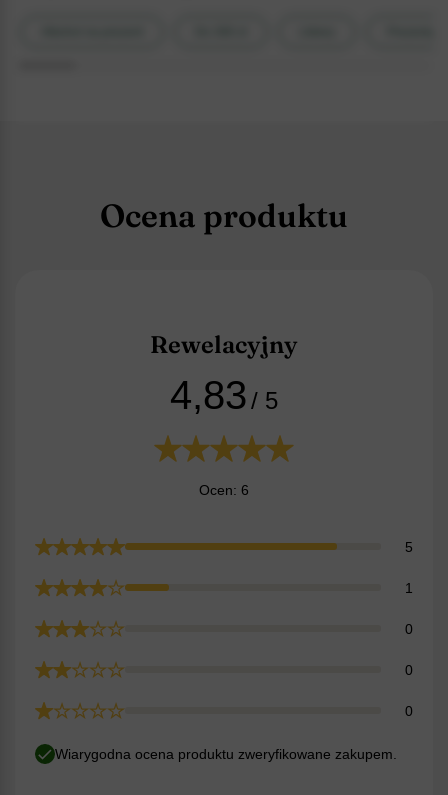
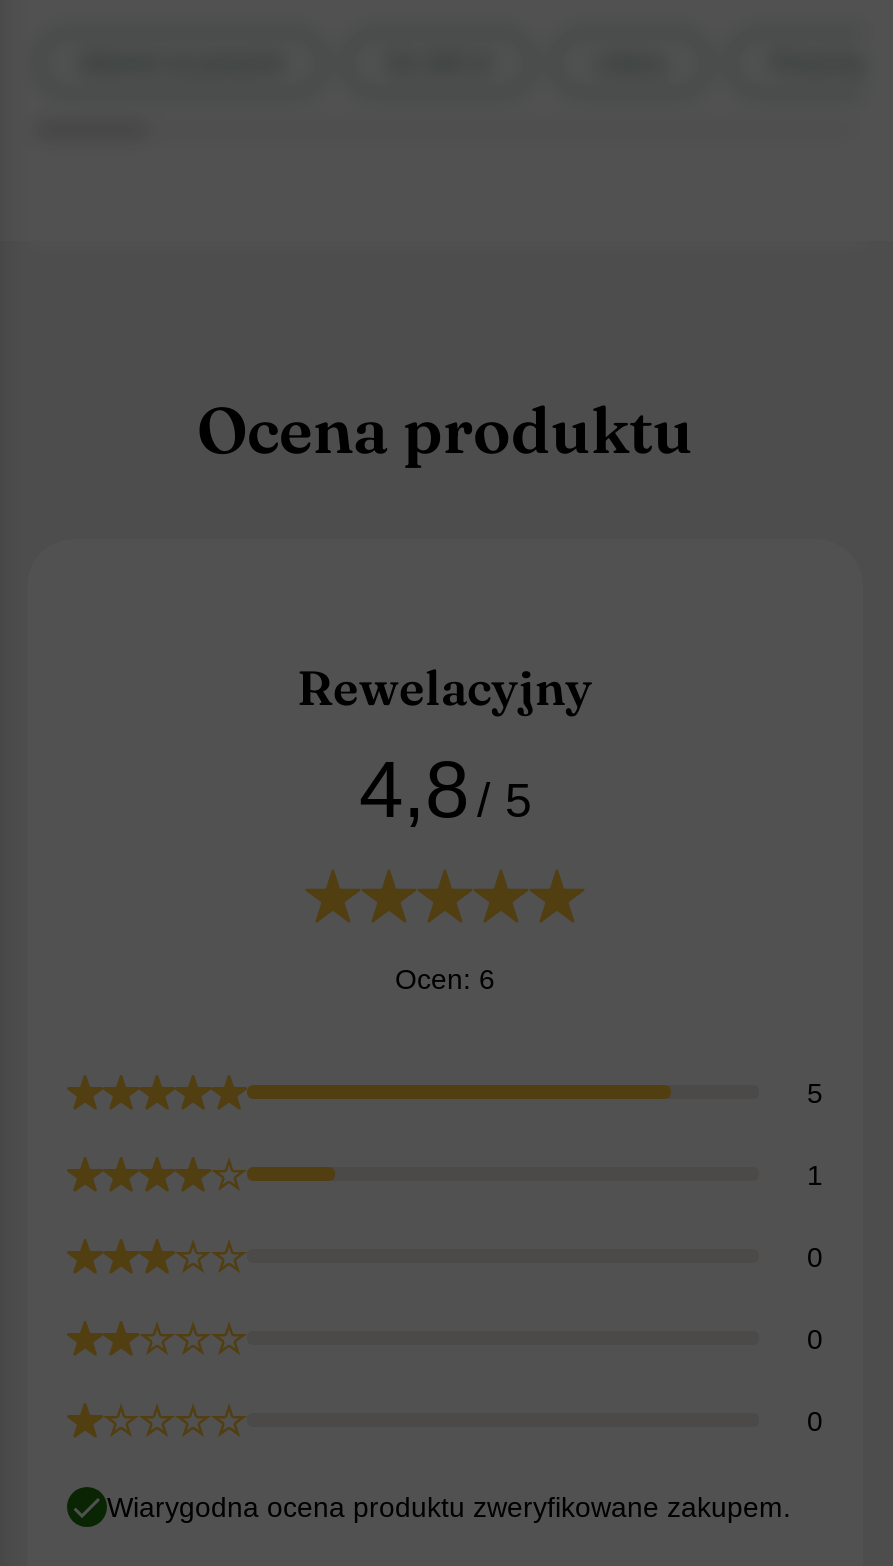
[170,373,278,417] 4,83 / 5 -> [359,745,531,833] 4,8 / 5

